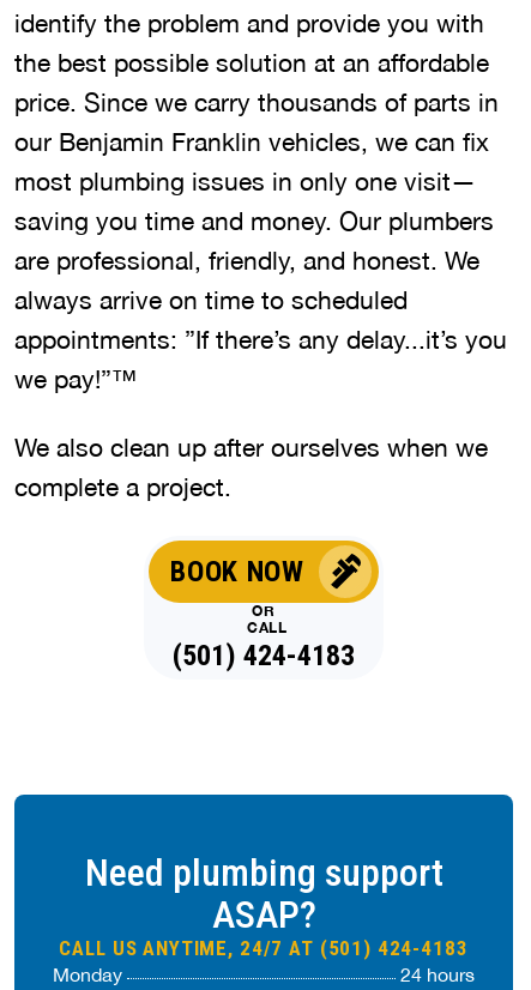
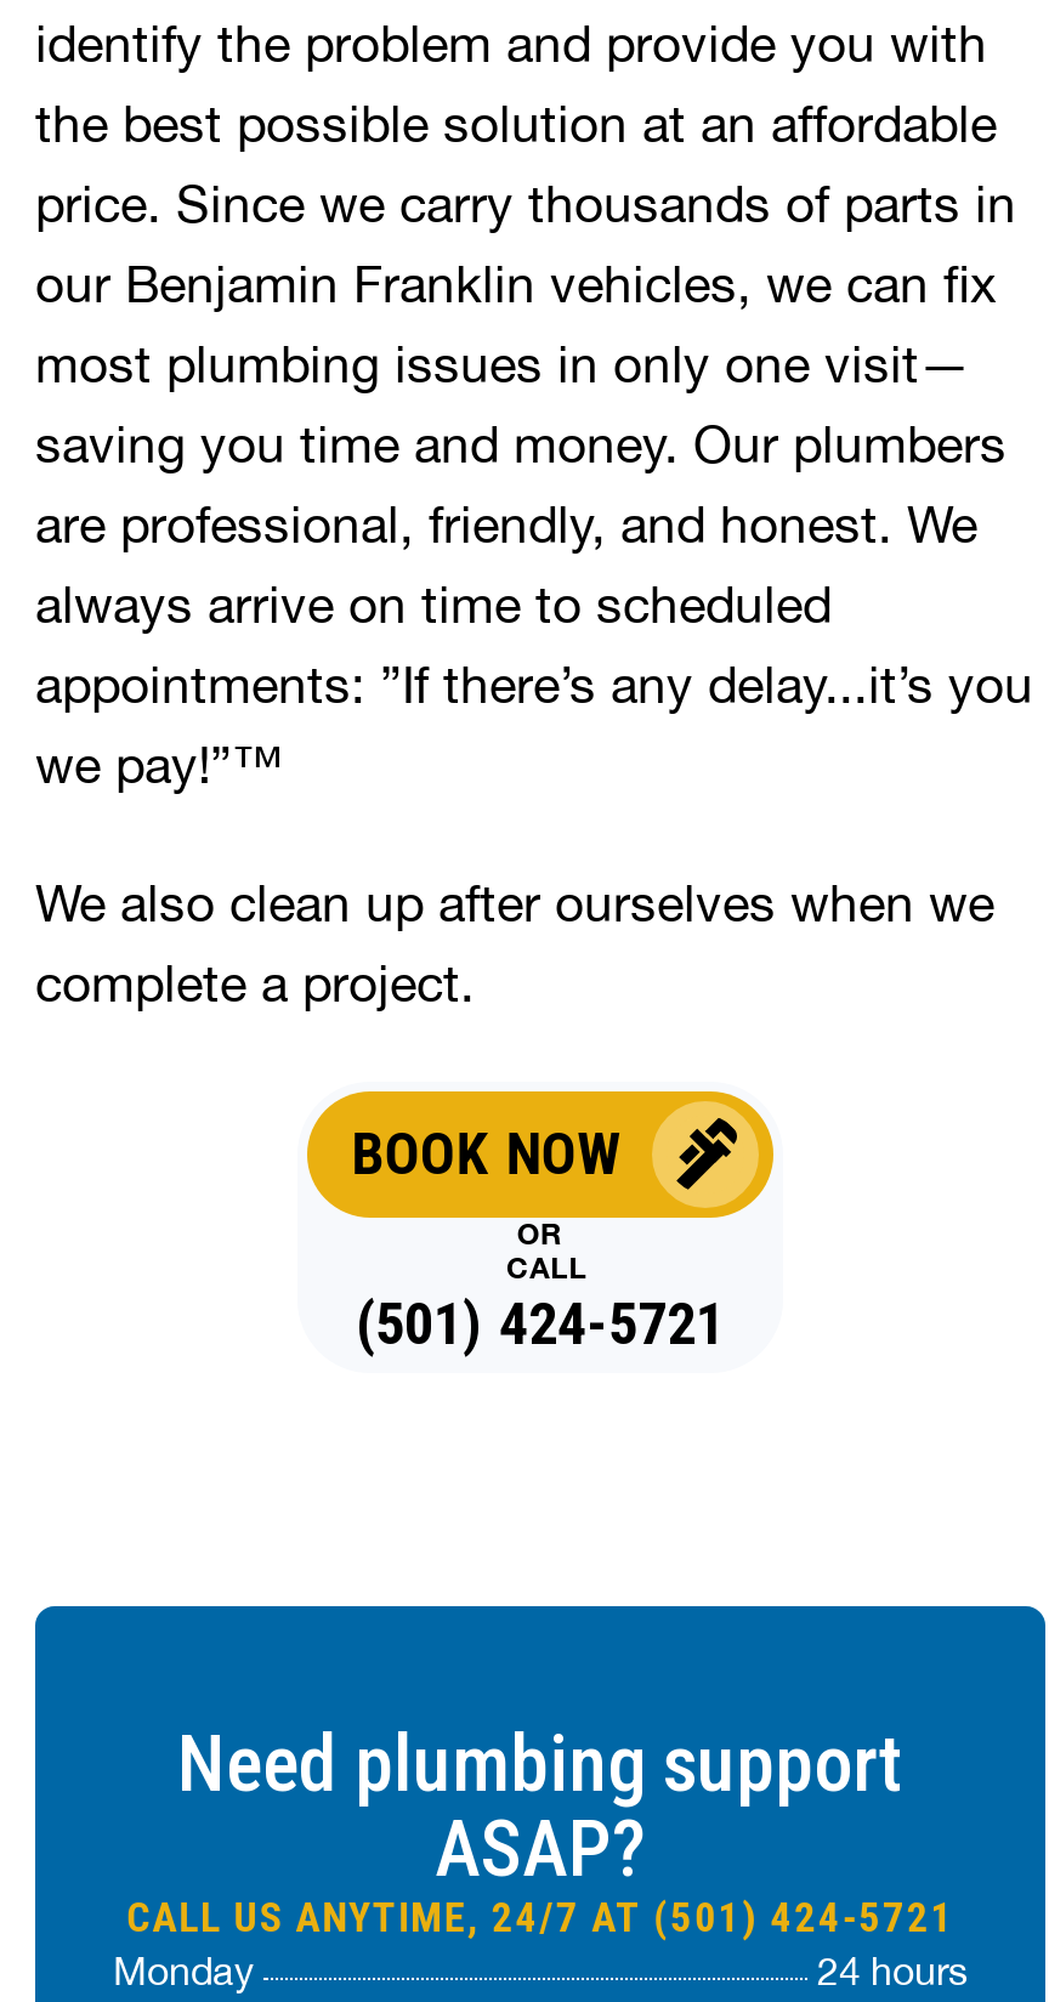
[173,638,355,672] (501) 424-4183 -> [356,1290,725,1358] (501) 424-5721
[59,936,468,960] CALL US ANYTIME, 24/7 AT (501) 424-4183 -> [126,1892,955,1940] CALL US ANYTIME, 24/7 AT (501) 424-5721

